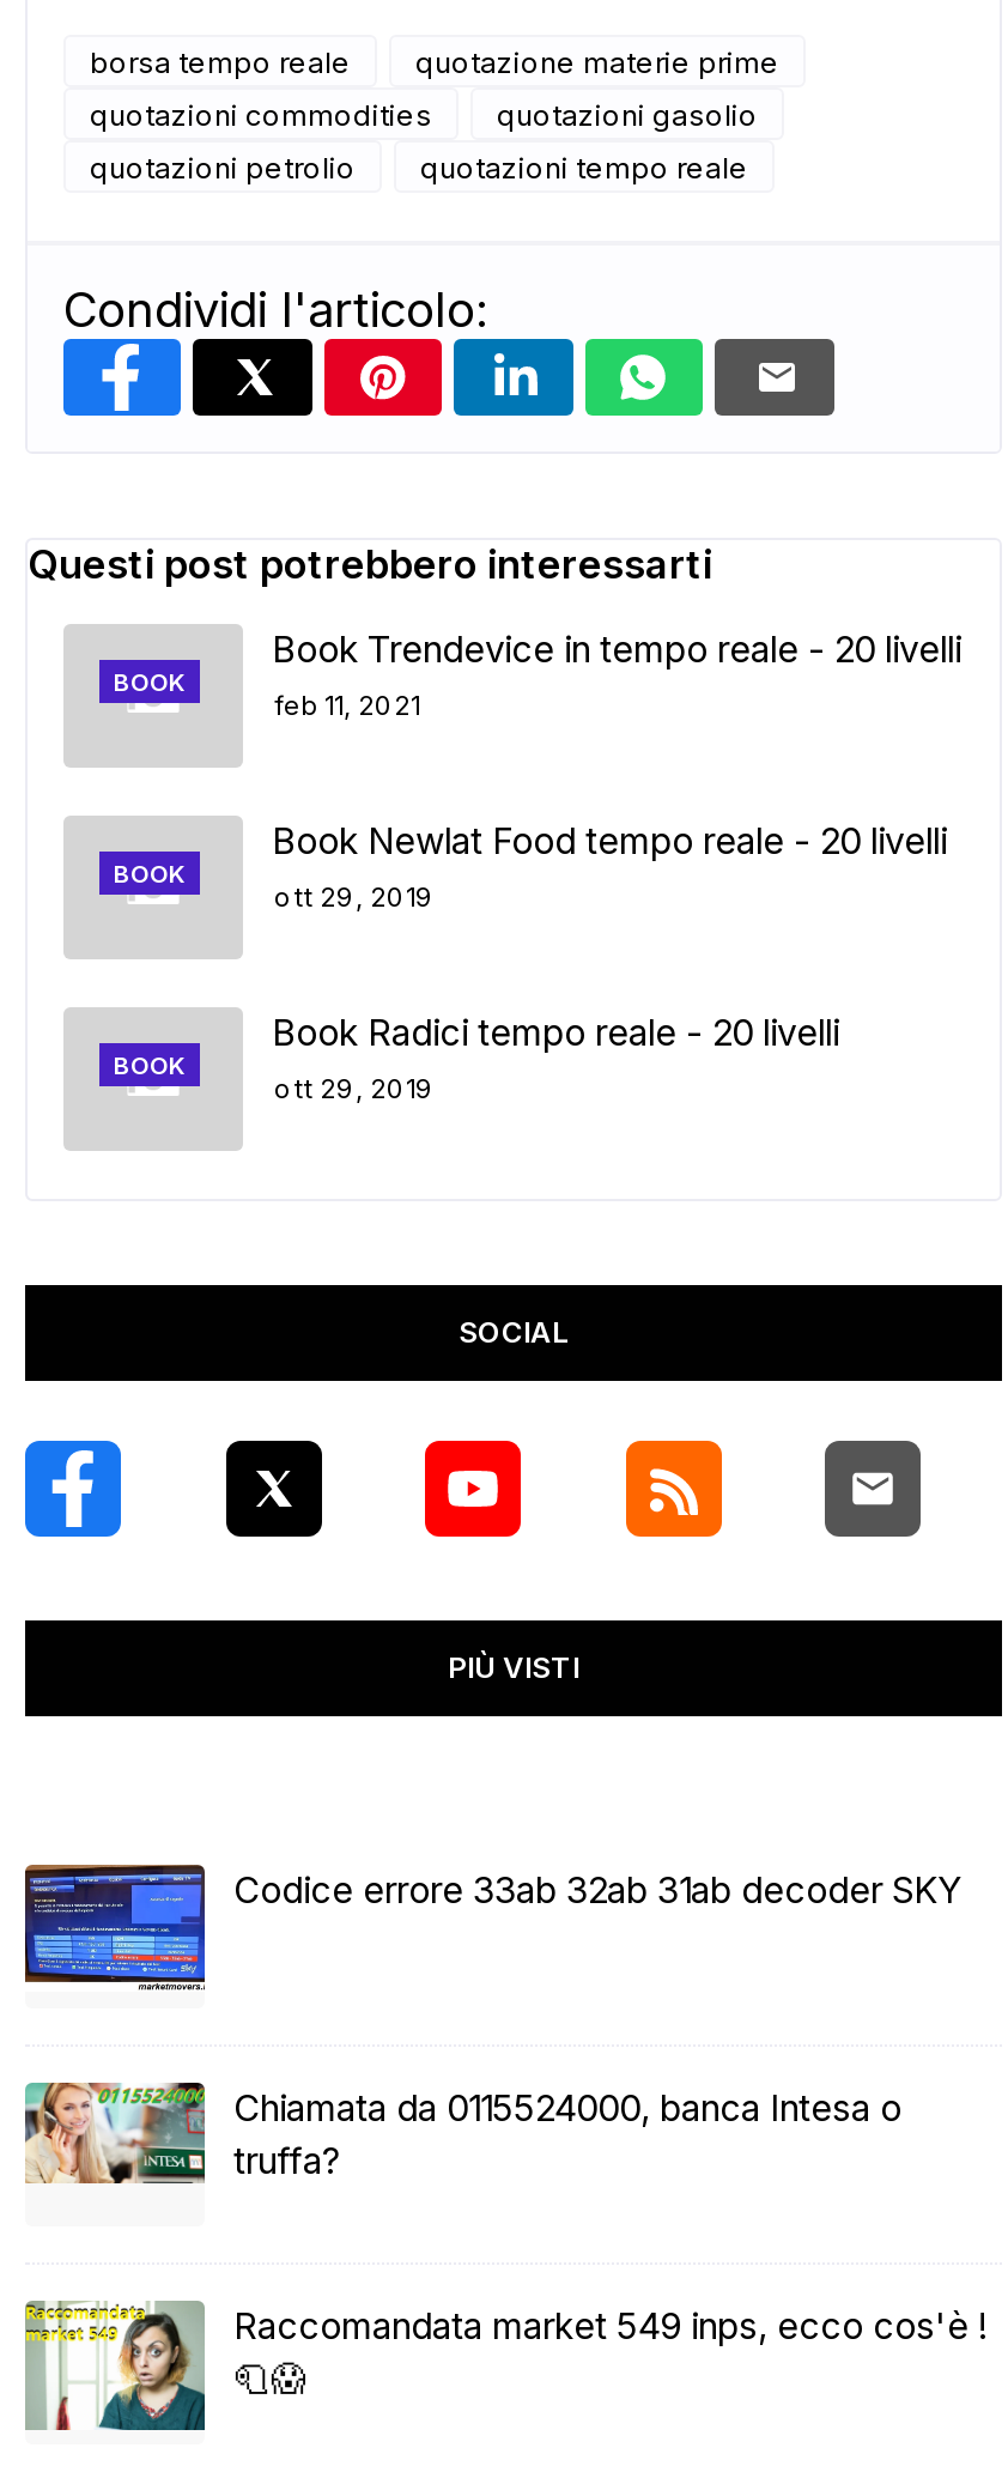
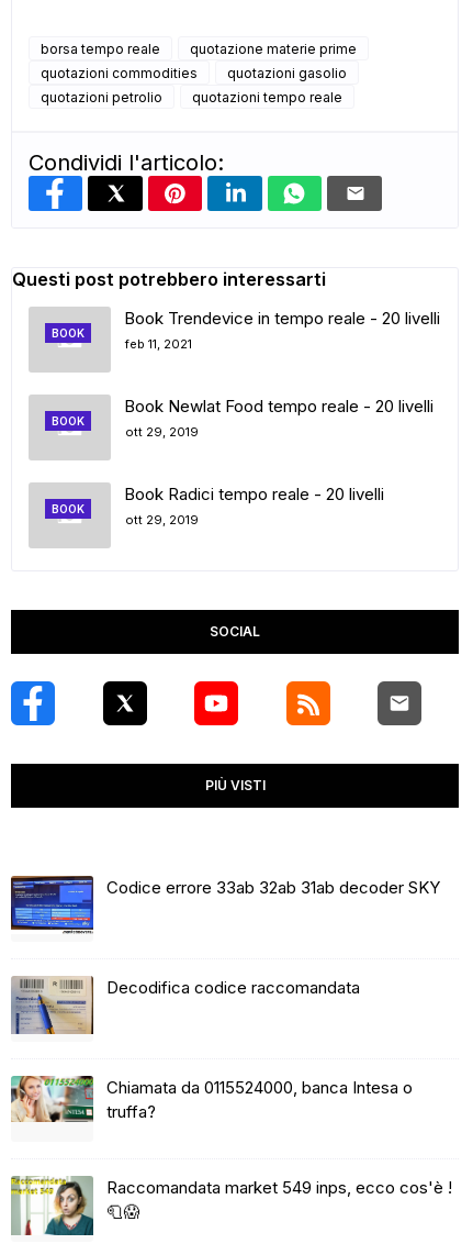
none -> [11,976,360,1035] [image] | Decodifica codice raccomandata

